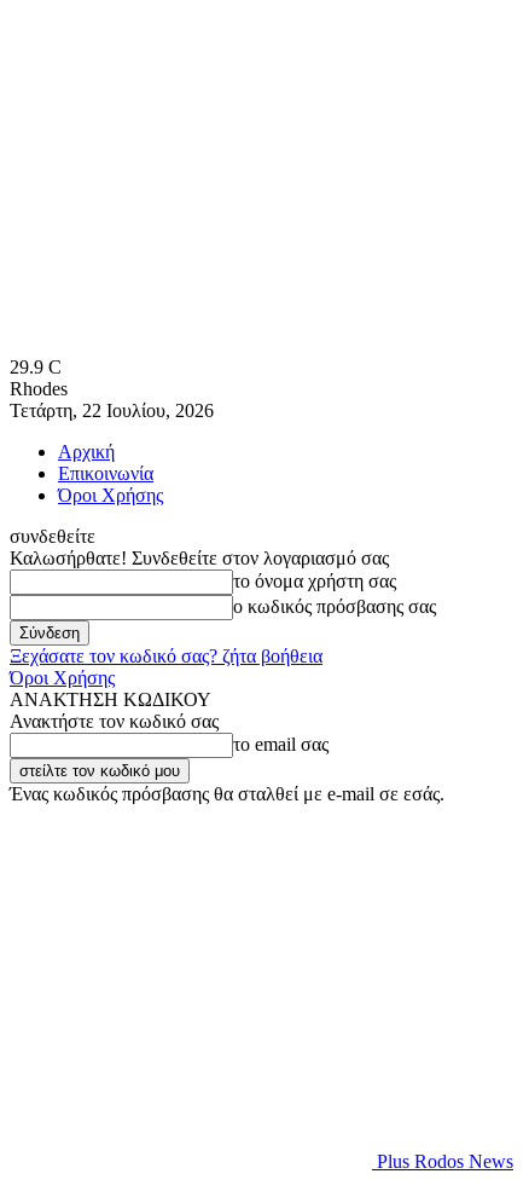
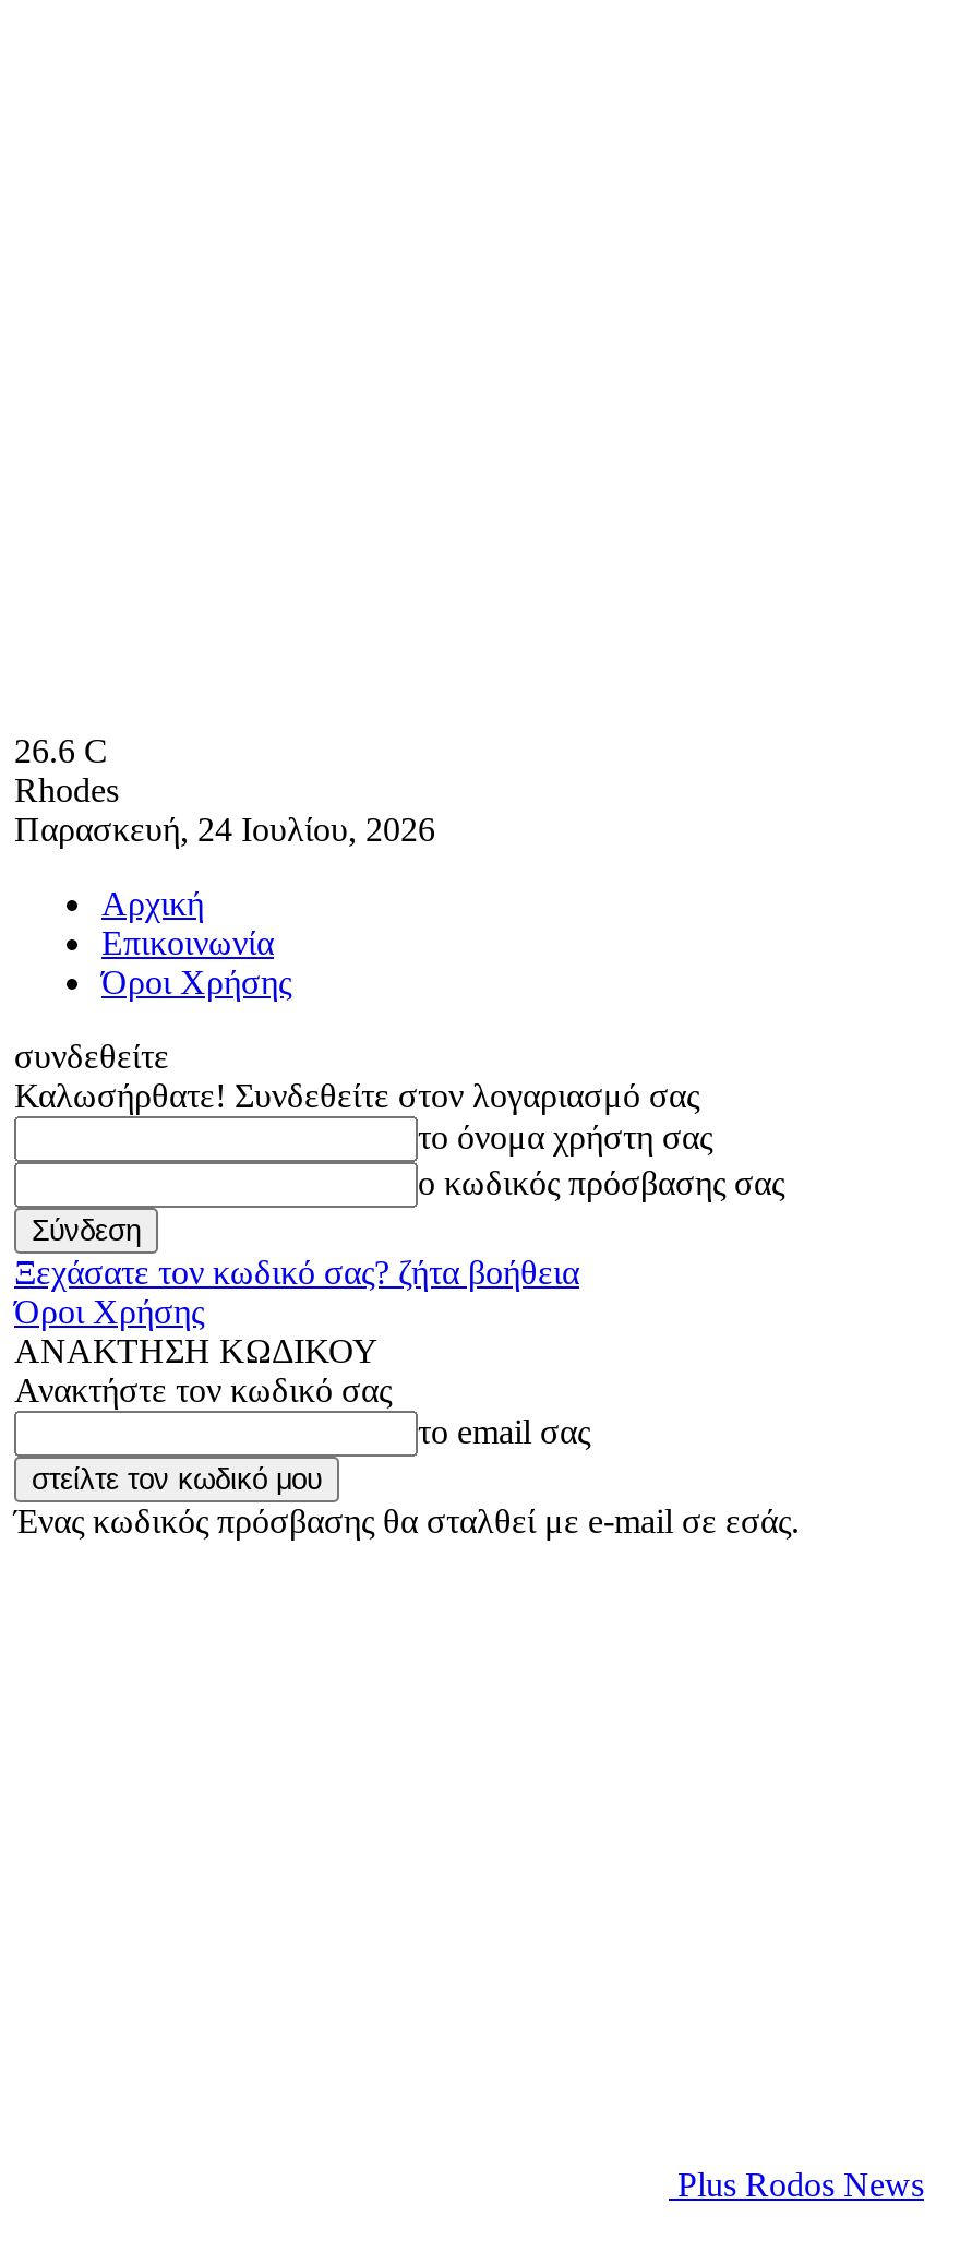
[10,357,62,377] 29.9 C -> [14,732,108,769] 26.6 C
[10,400,214,421] Τετάρτη, 22 Ιουλίου, 2026 -> [14,811,435,848] Παρασκευή, 24 Ιουλίου, 2026

